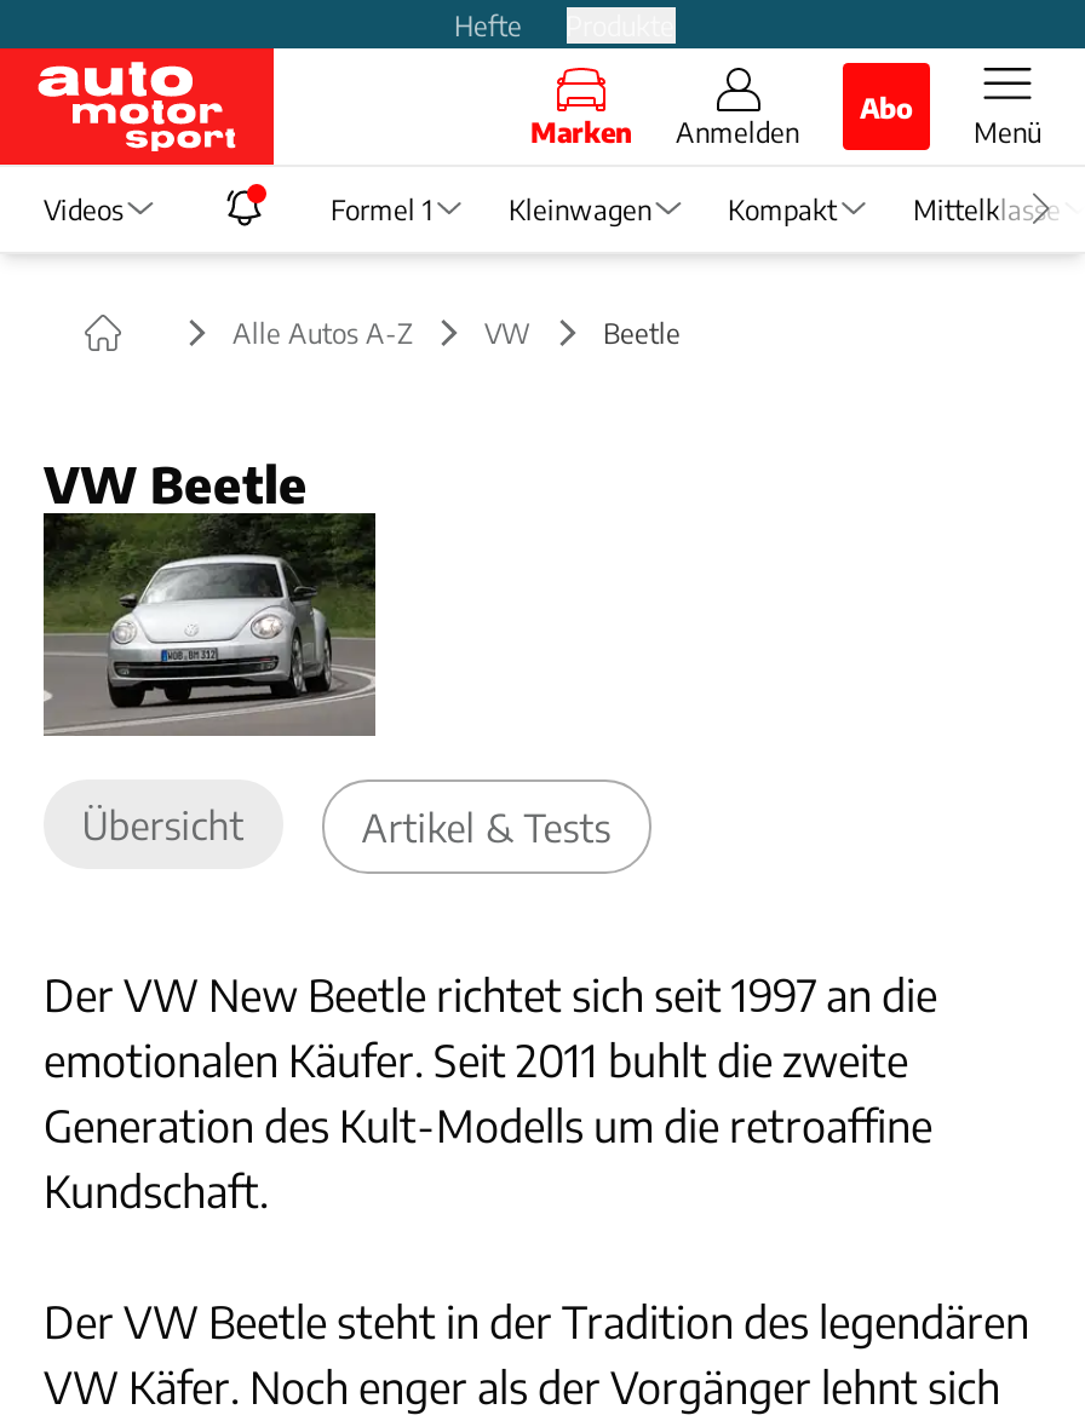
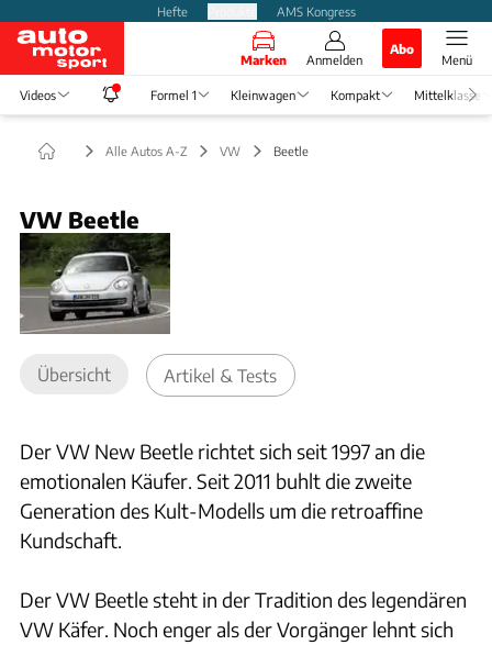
none -> [276,3,355,18] AMS Kongress

